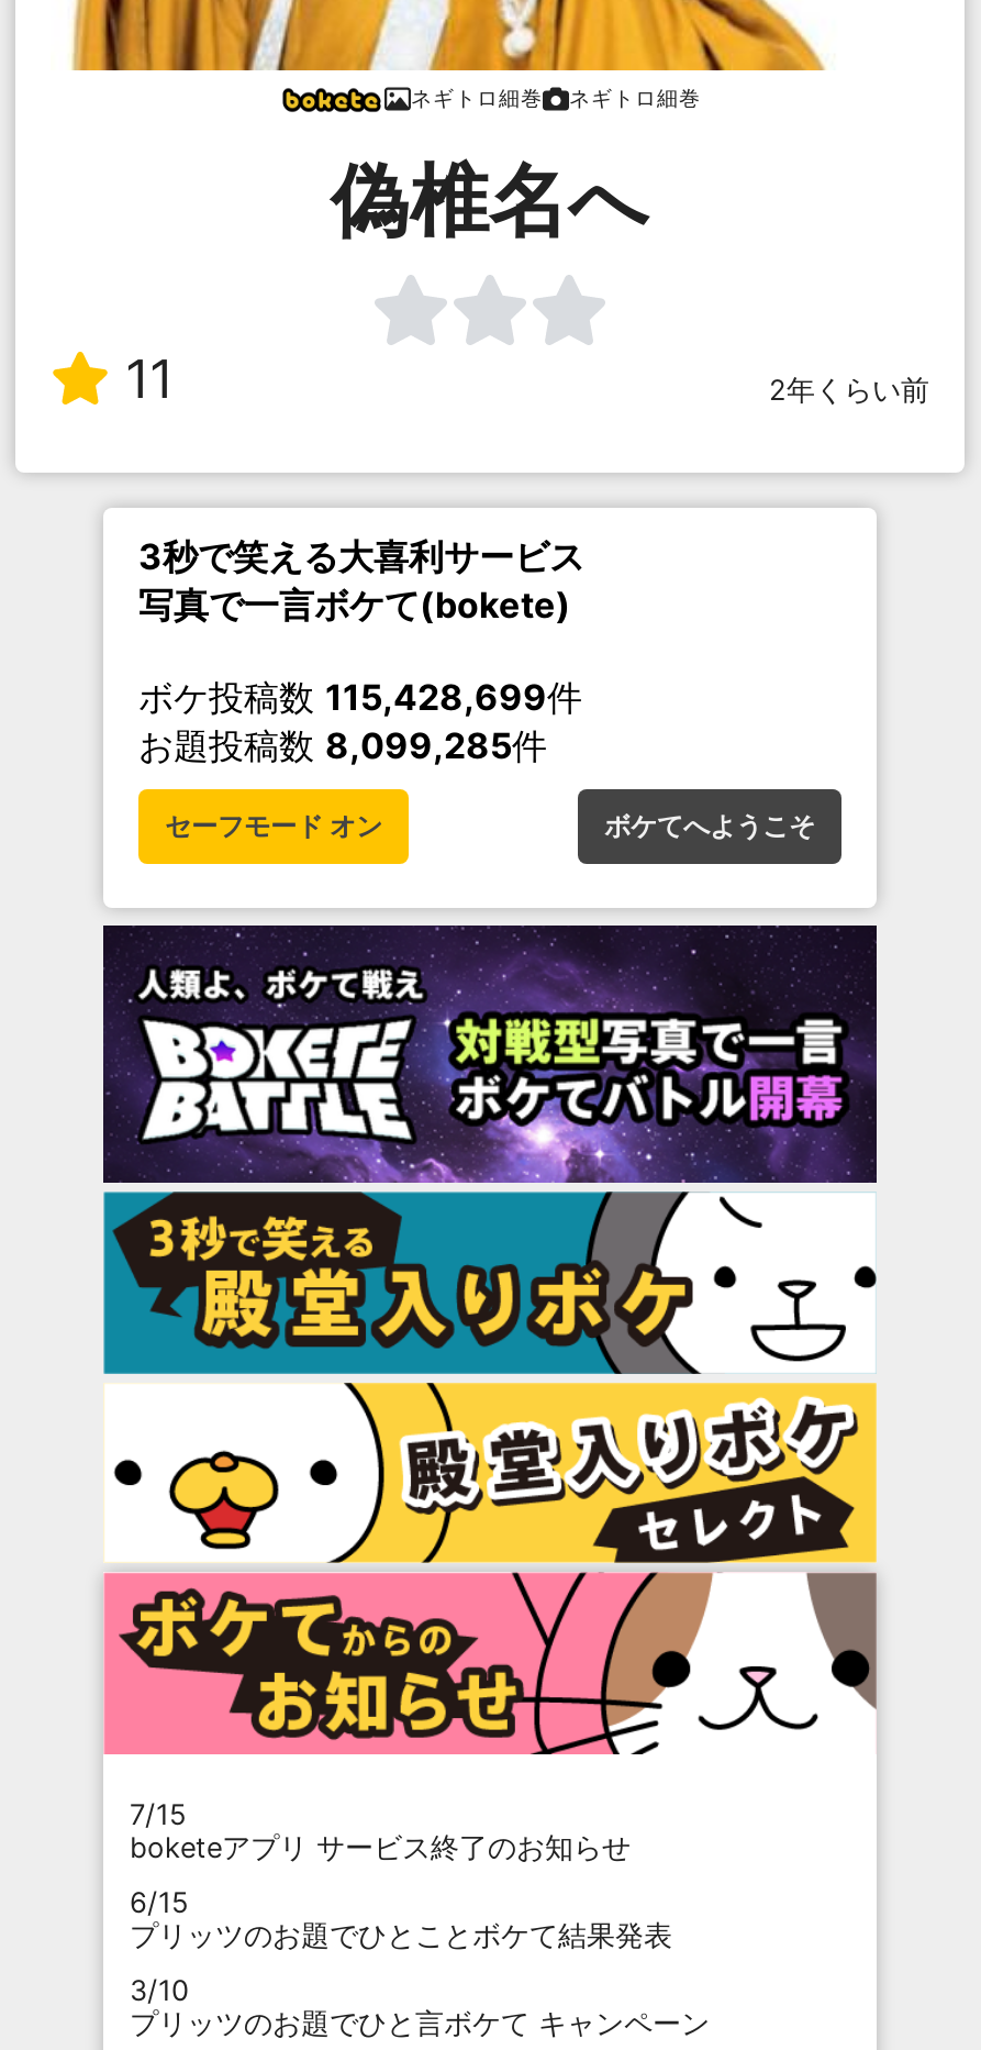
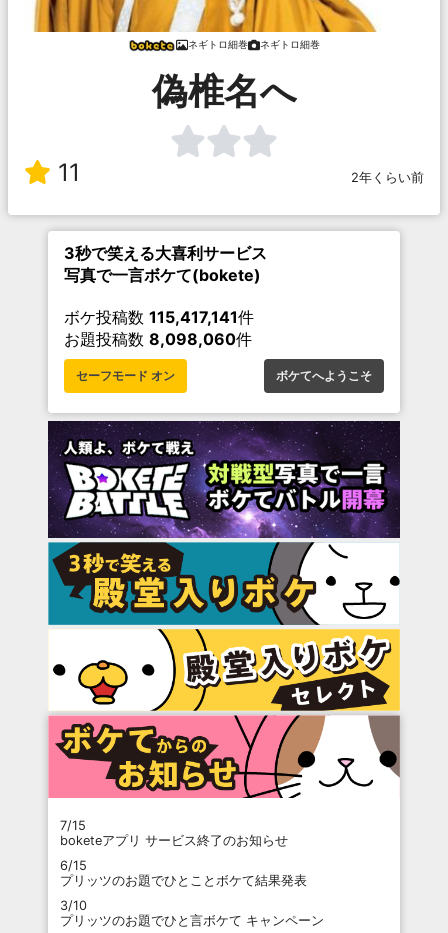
[138,674,582,718] ボケ投稿数115,428,699件 -> [64,307,254,327] ボケ投稿数115,417,141件
[138,723,547,767] お題投稿数8,099,285件 -> [64,329,252,349] お題投稿数8,098,060件

